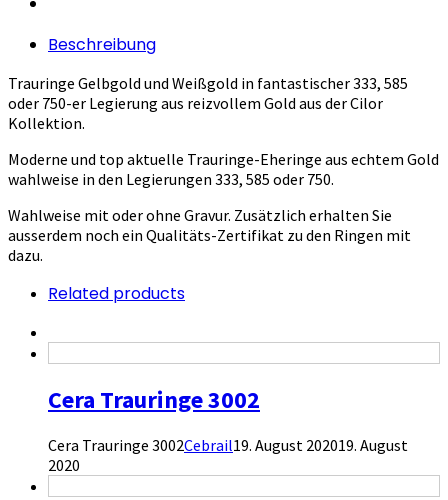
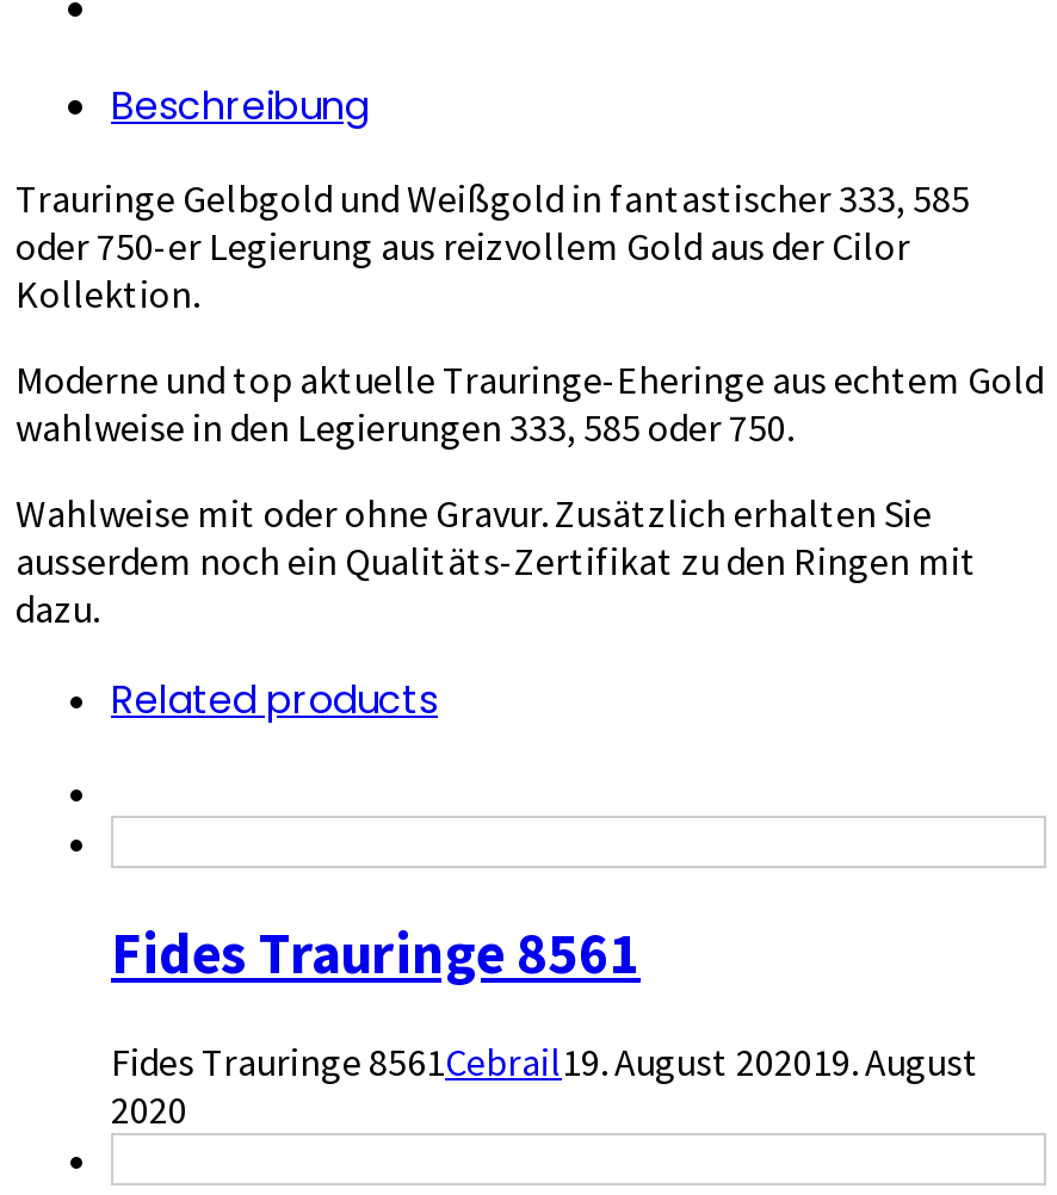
[48,384,260,415] Cera Trauringe 3002 -> [111,915,641,989] Fides Trauringe 8561
[48,435,408,455] Cera Trauringe 3002 Cebrail 19. August 202019. August -> [111,1037,979,1084] Fides Trauringe 8561 Cebrail 19. August 202019. August

